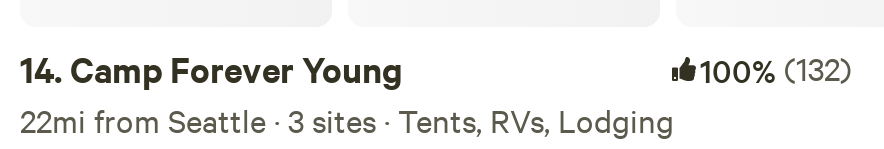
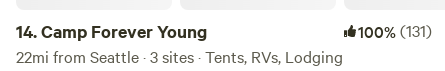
[700,45,852,91] 100% (132) -> [358,19,432,42] 100% (131)

